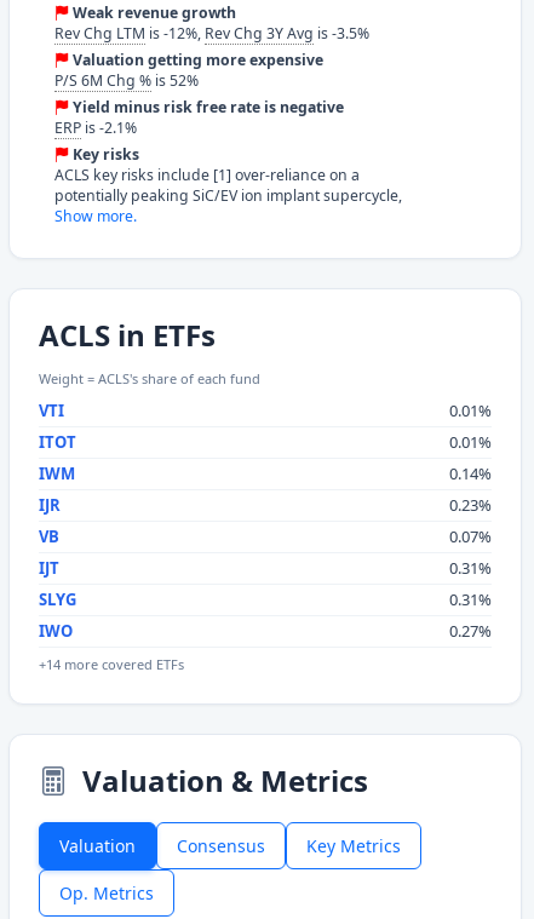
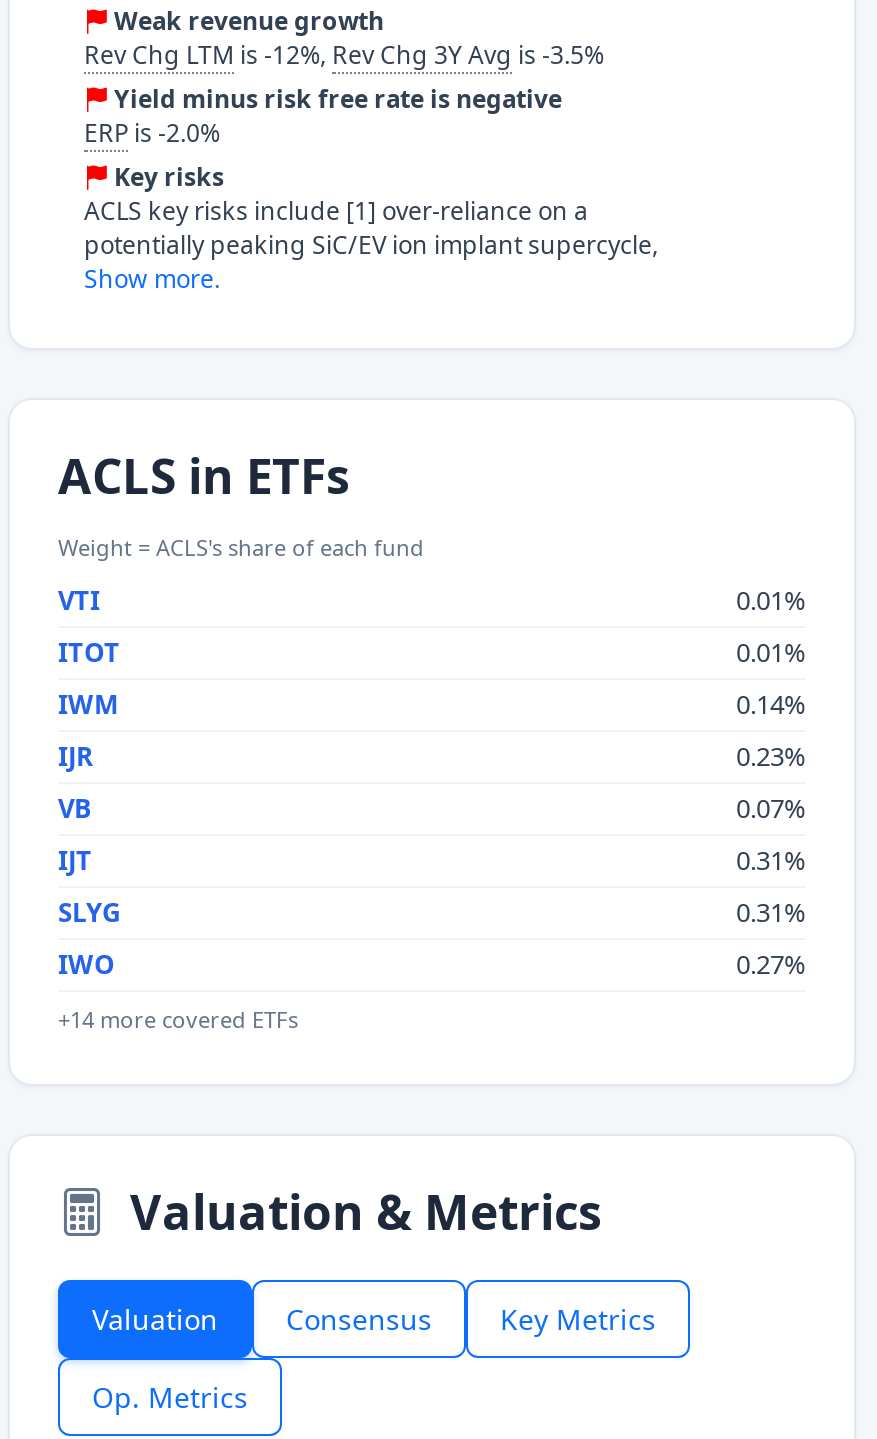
[54,50,323,91] Valuation getting more expensive | P/S 6M Chg % is 52% -> none
[54,117,137,138] ERP is -2.1% -> [84,116,220,150] ERP is -2.0%

